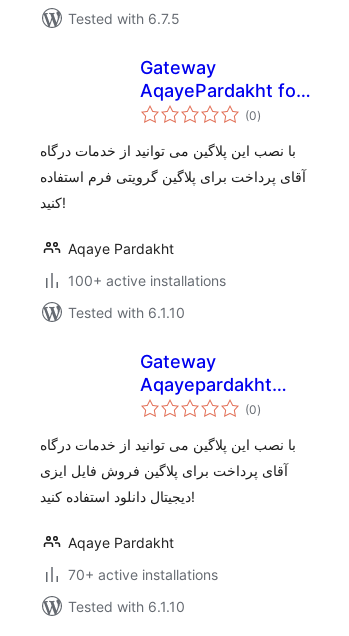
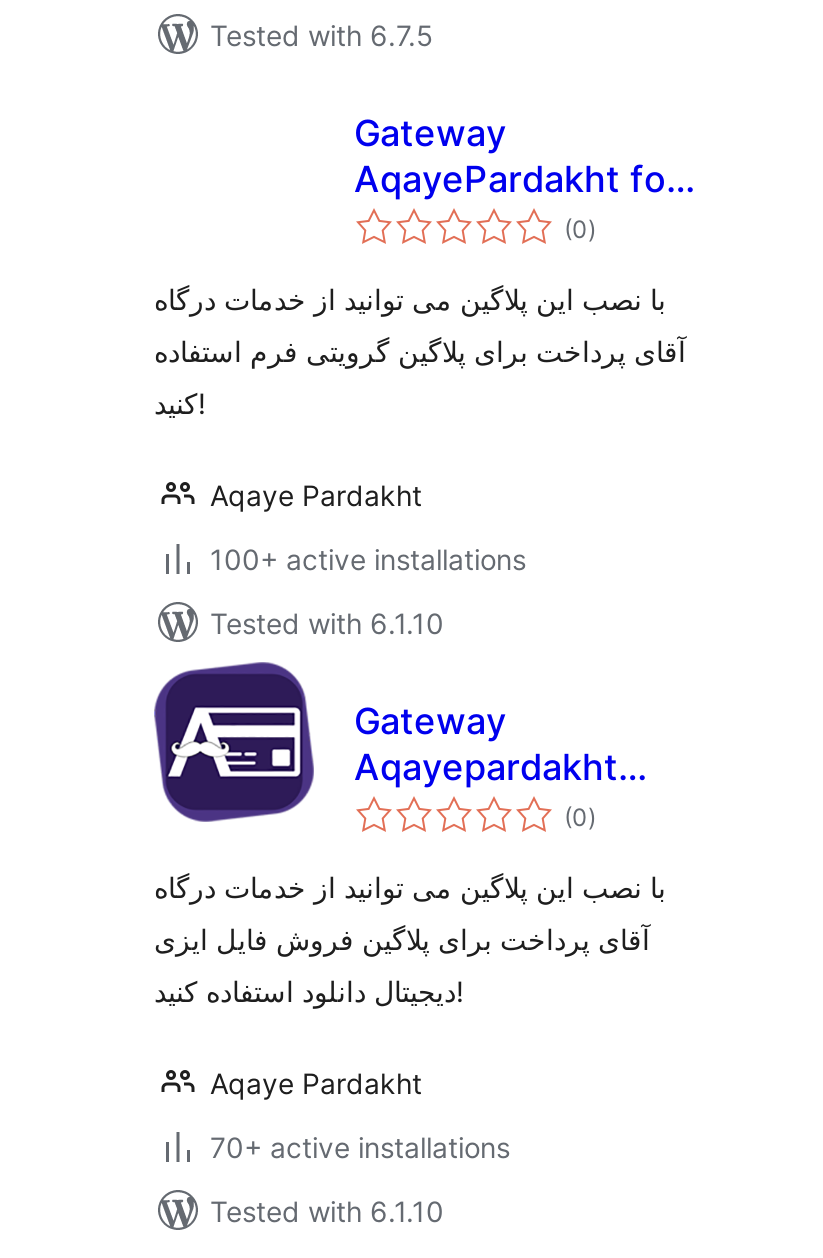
none -> [152,660,316,824] [image]

